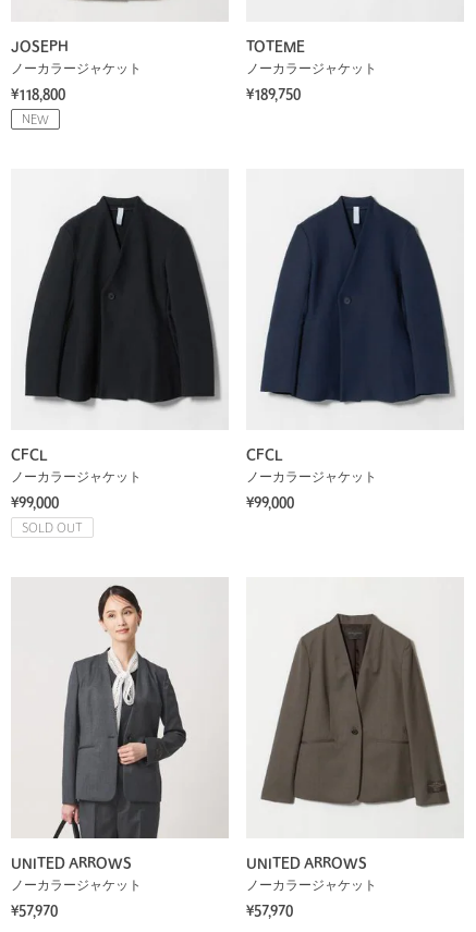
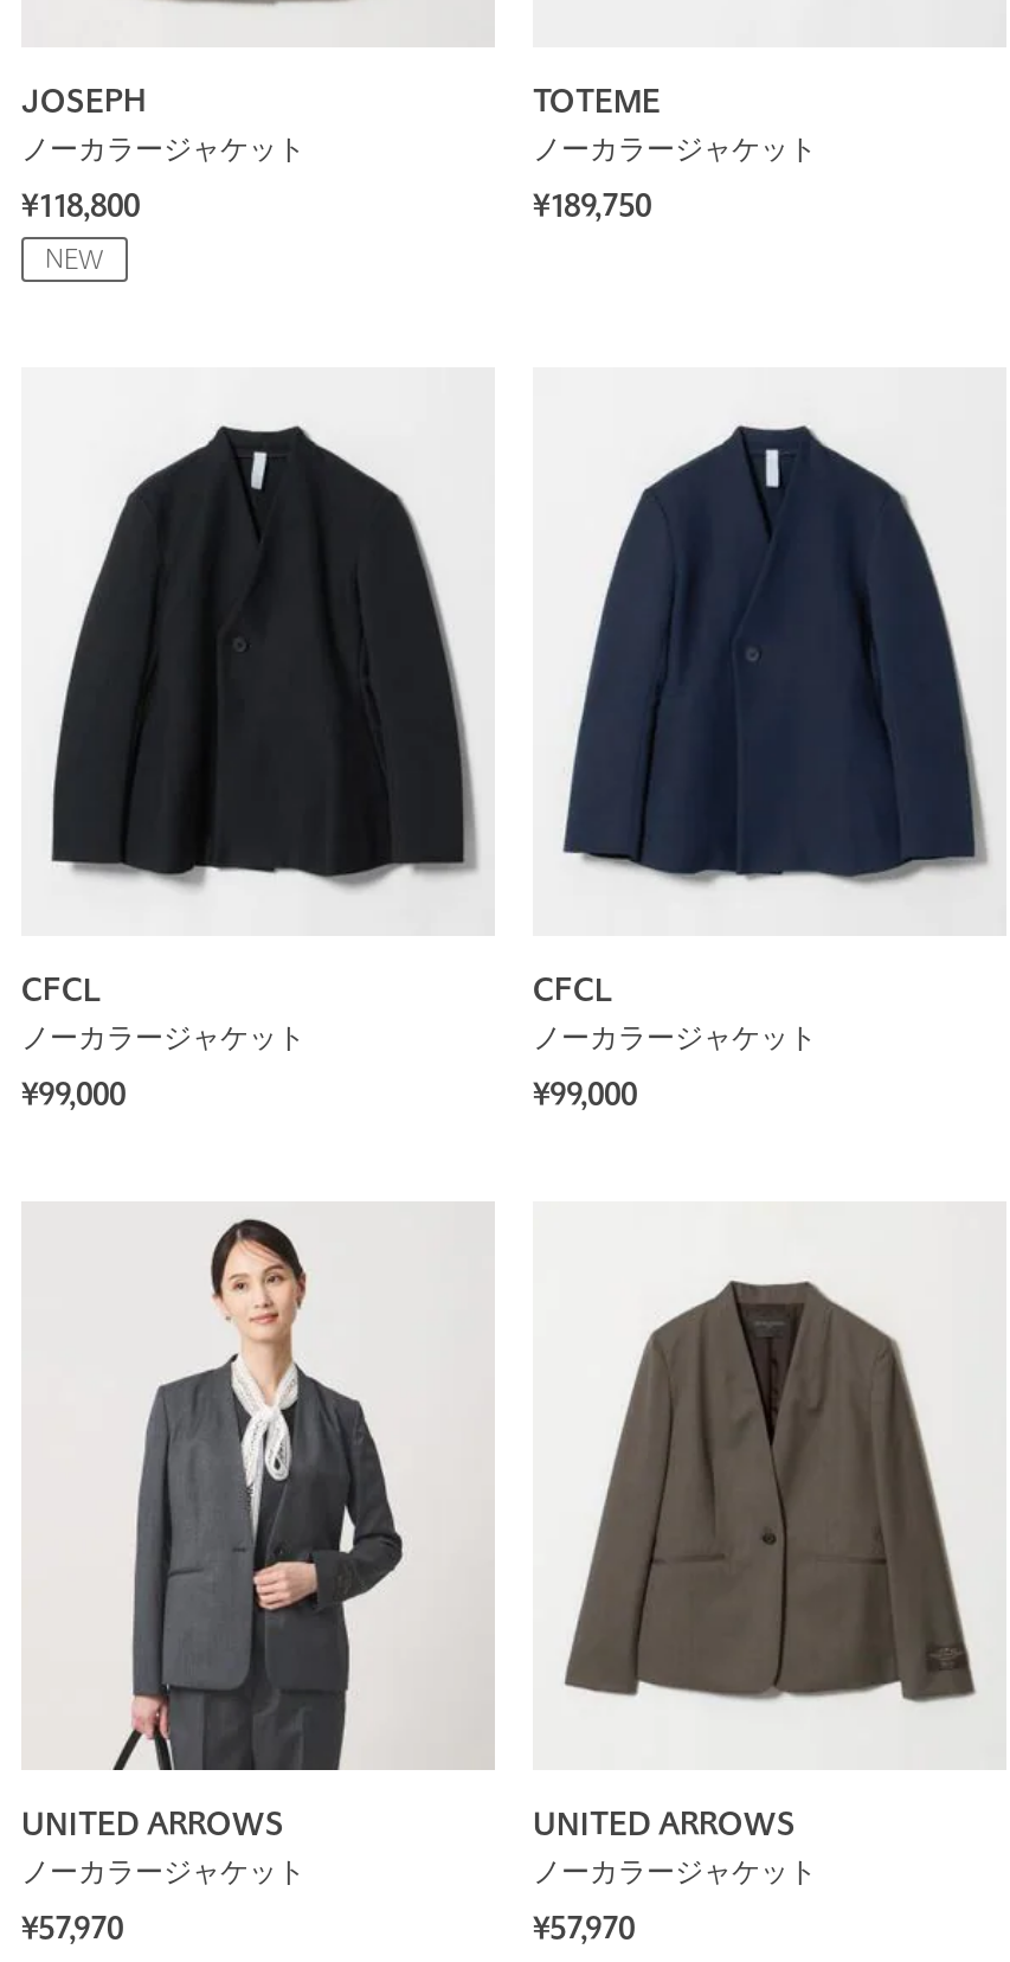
[22,523,83,535] SOLD OUT -> none

